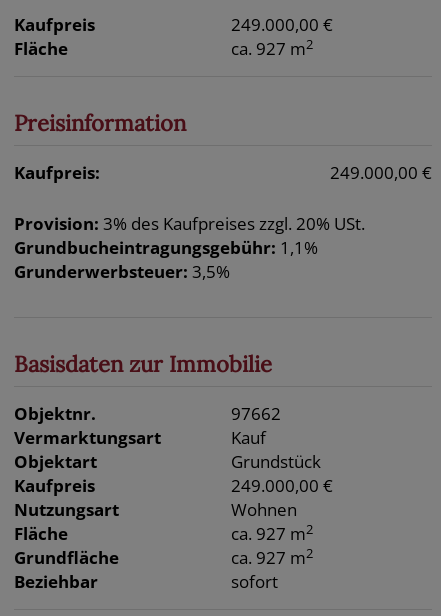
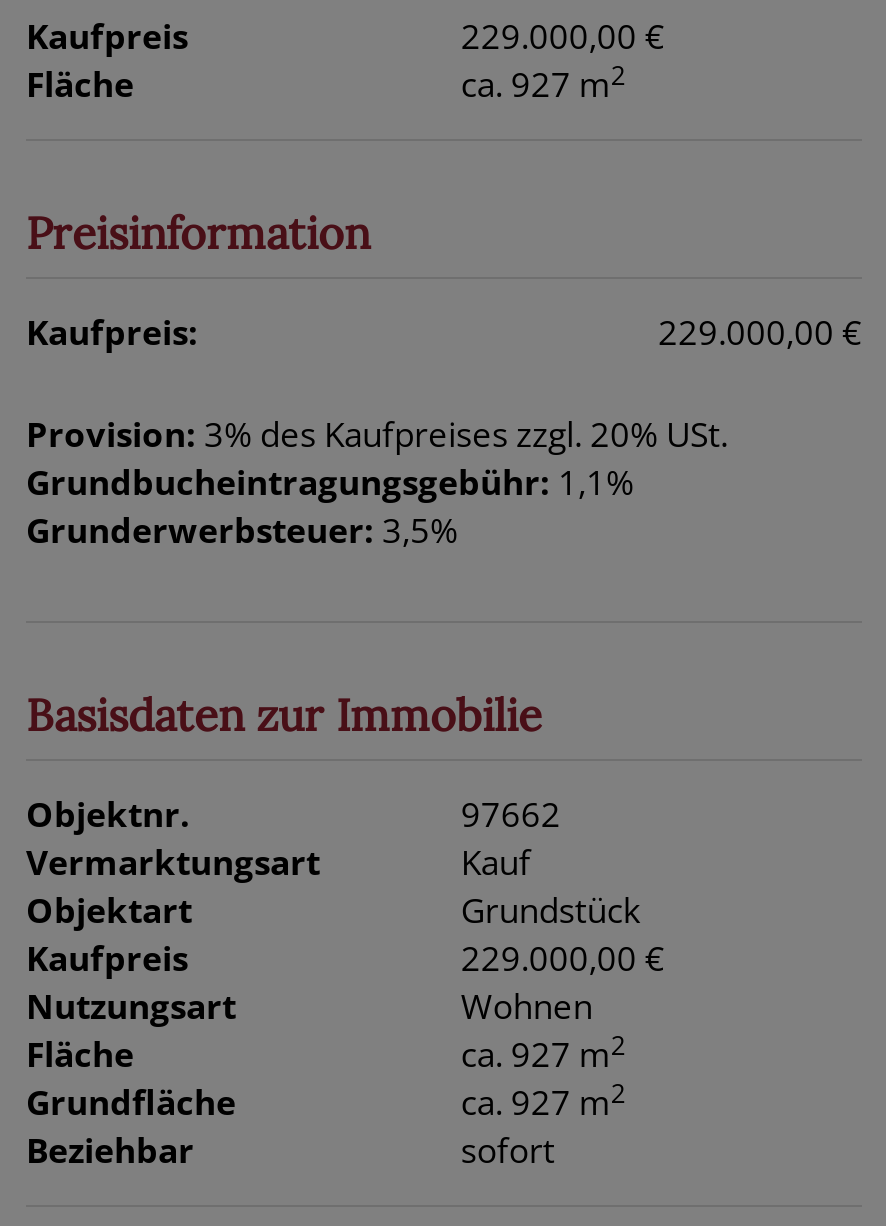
[231,13,333,36] 249.000,00 € -> [461,14,665,60] 229.000,00 €
[330,161,432,184] 249.000,00 € -> [658,310,862,356] 229.000,00 €
[231,474,333,497] 249.000,00 € -> [461,936,665,982] 229.000,00 €

